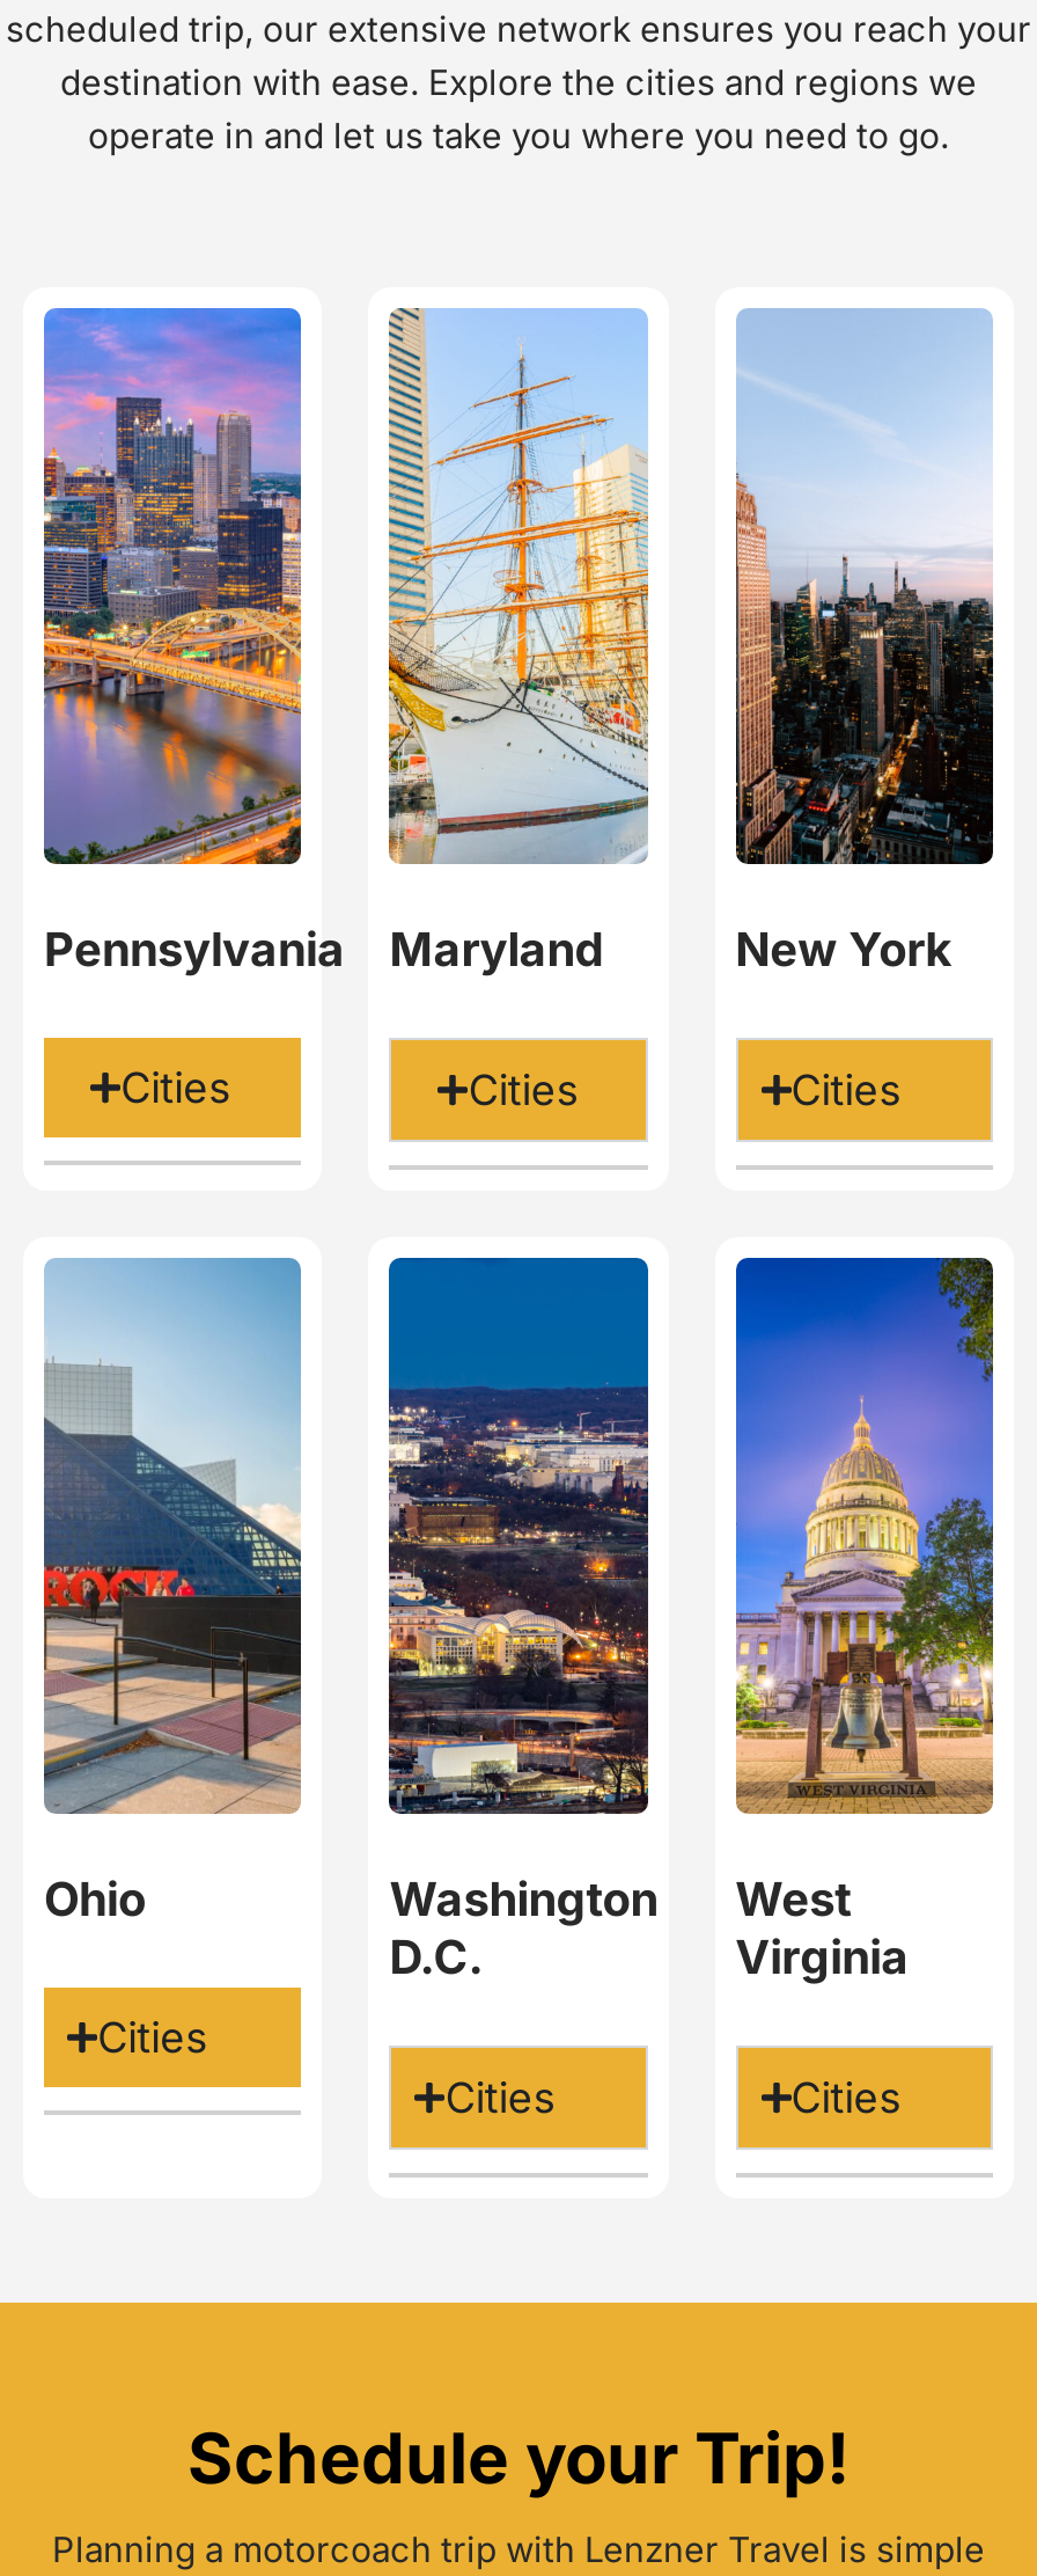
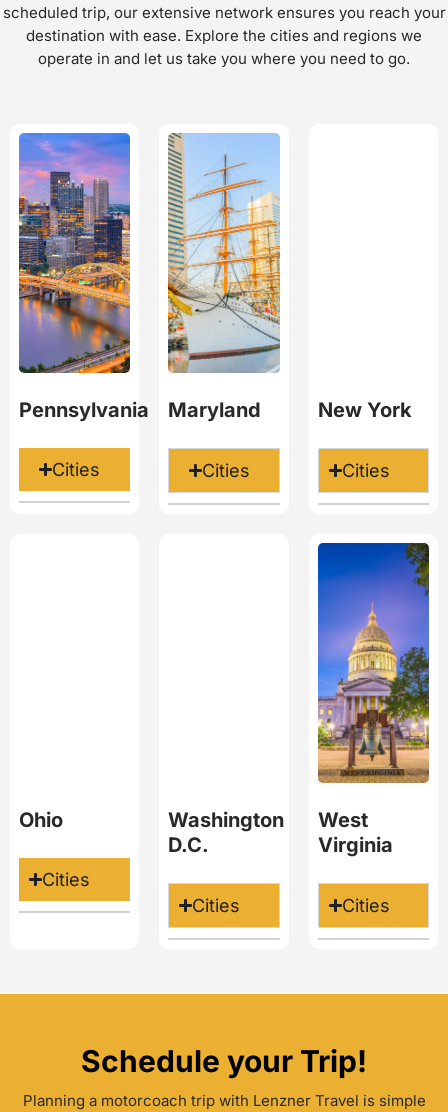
[734,308,995,866] [image] -> none
[42,1256,303,1816] [image] -> none
[387,1256,650,1816] [image] -> none

